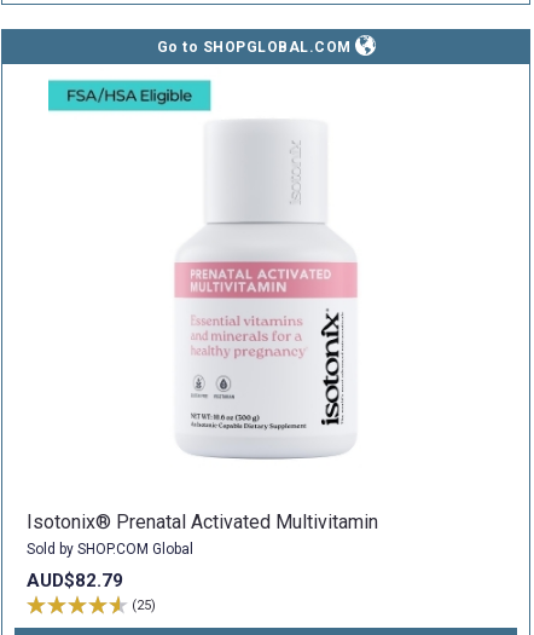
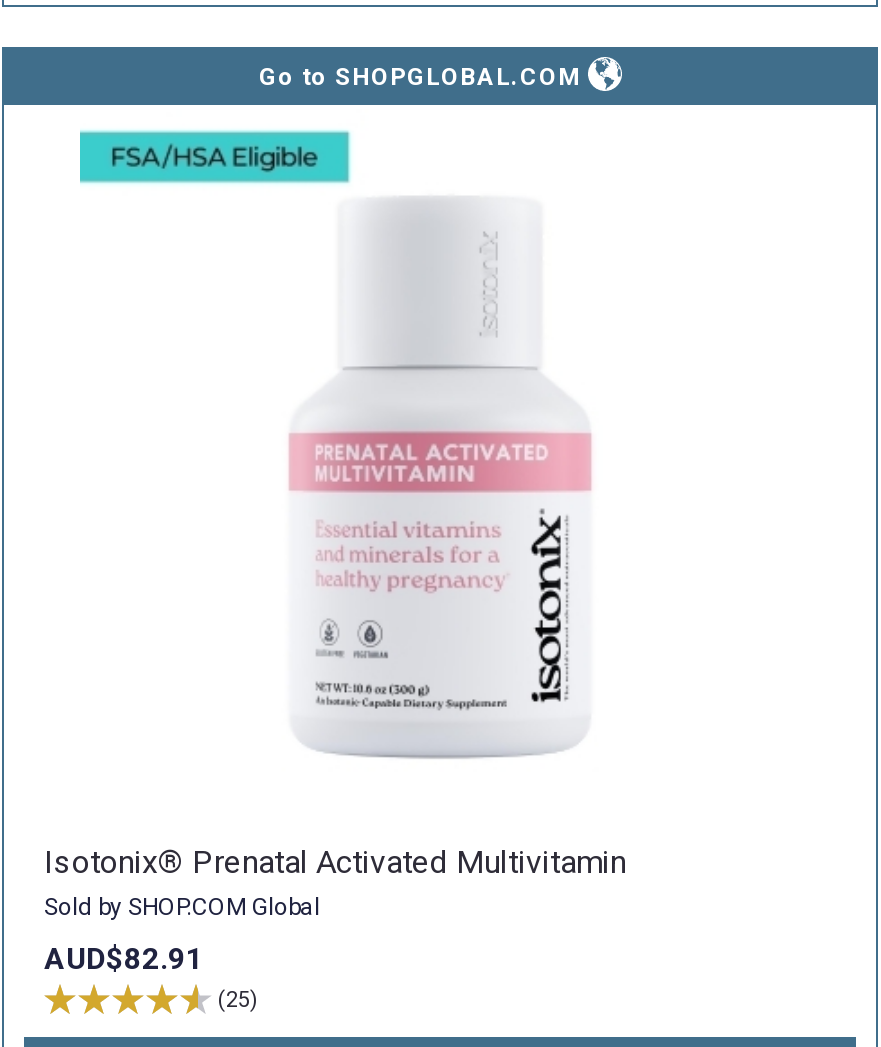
[27,570,123,591] AUD$82.79 -> [44,941,204,977] AUD$82.91

